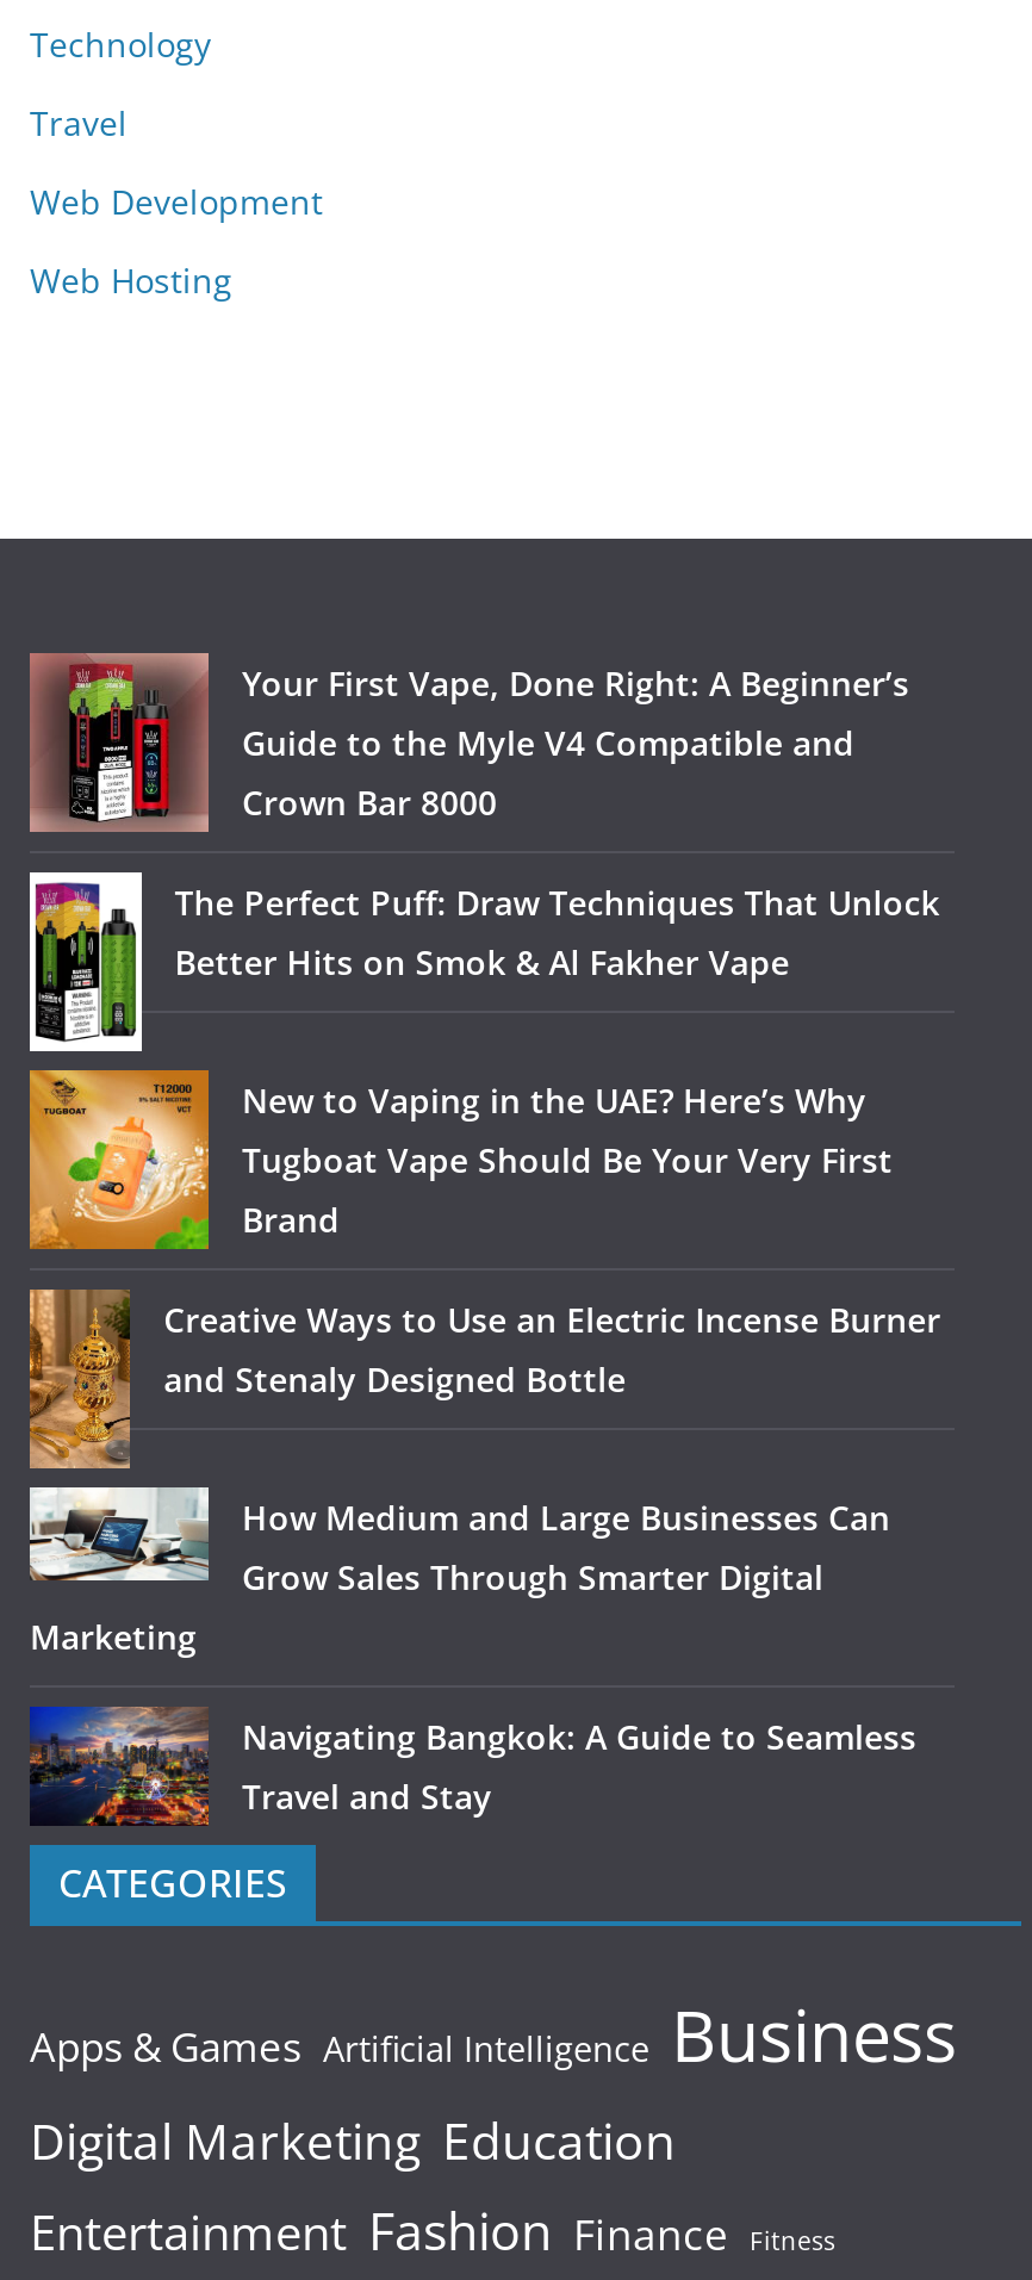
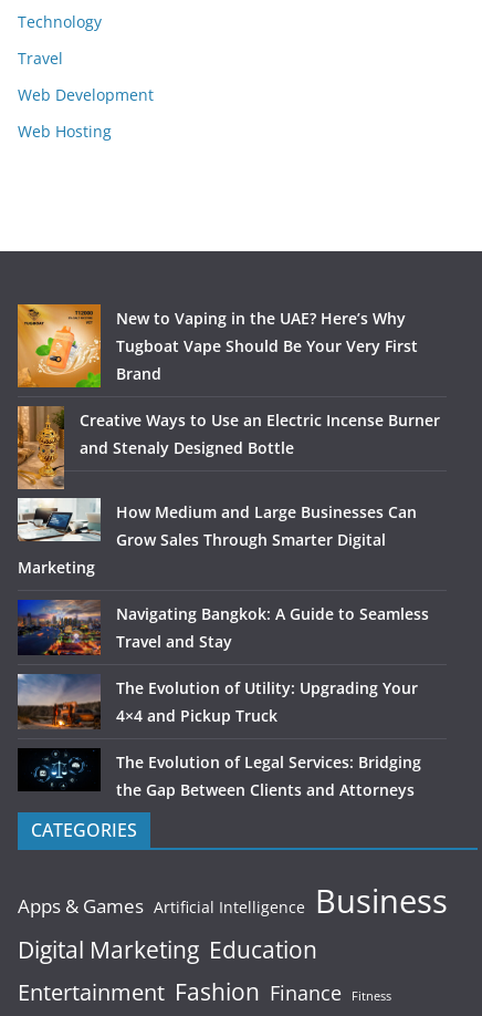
[27,651,940,984] [image] | Your First Vape, Done Right: A Beginner’s | Guide to the Myle V4 Compatible and | Crown Bar 8000 | The Perfect Puff: Draw Techniques That Unlock | Better Hits on Smok & Al Fakher Vape -> none
[27,870,144,1054] [image] -> none
moved [27,1068,940,1819] -> [17,303,440,652]: [image] | New to Vaping in the UAE? Here’s Why | Tugboat Vape Should Be Your Very First | ... | Navigating Bangkok: A Guide to Seamless | Travel and Stay
none -> [17,665,421,800] [image] | The Evolution of Utility: Upgrading Your | 4×4 and Pickup Truck | The Evolution of Legal Services: Bridging | the Gap Between Clients and Attorneys
none -> [18,748,101,791] [image]

